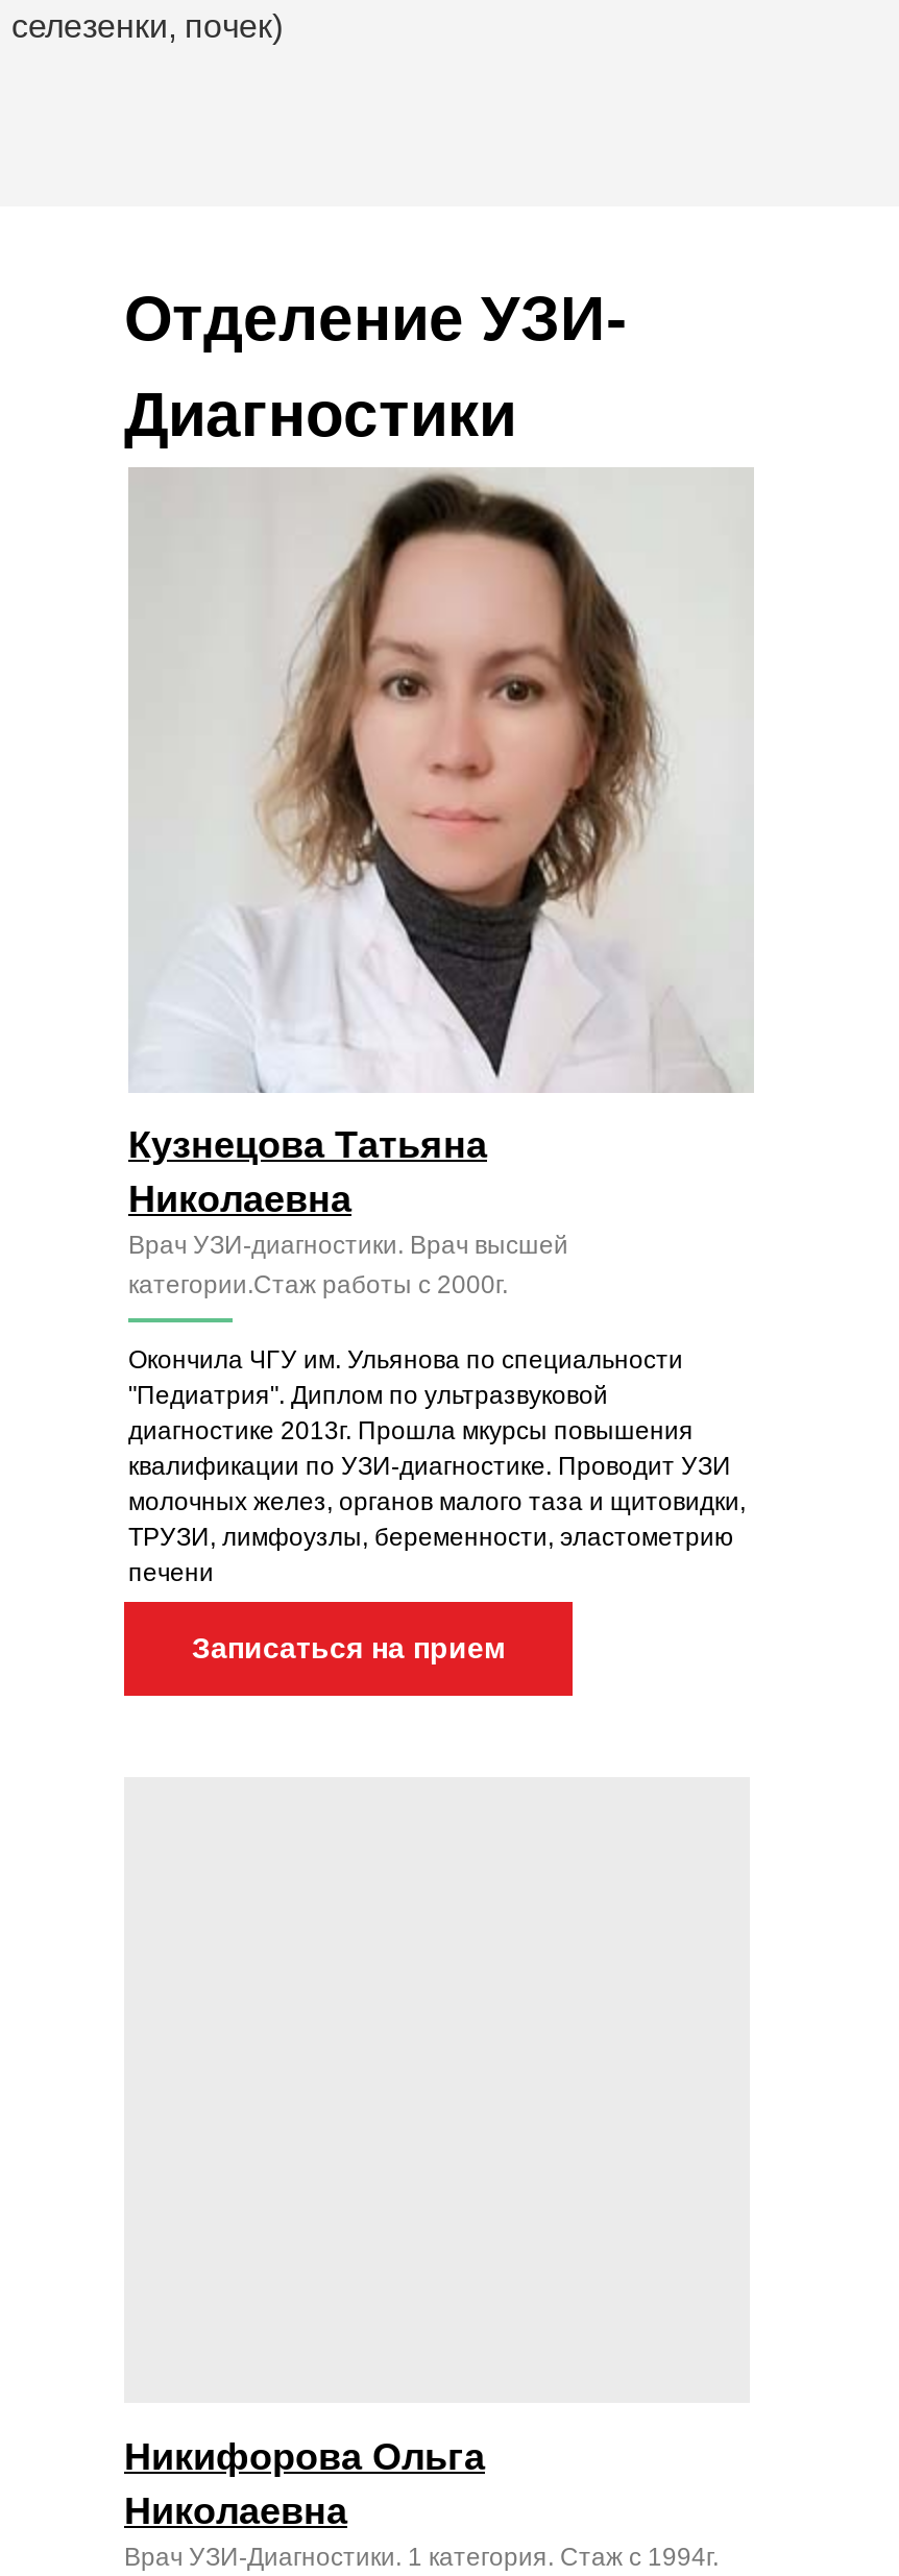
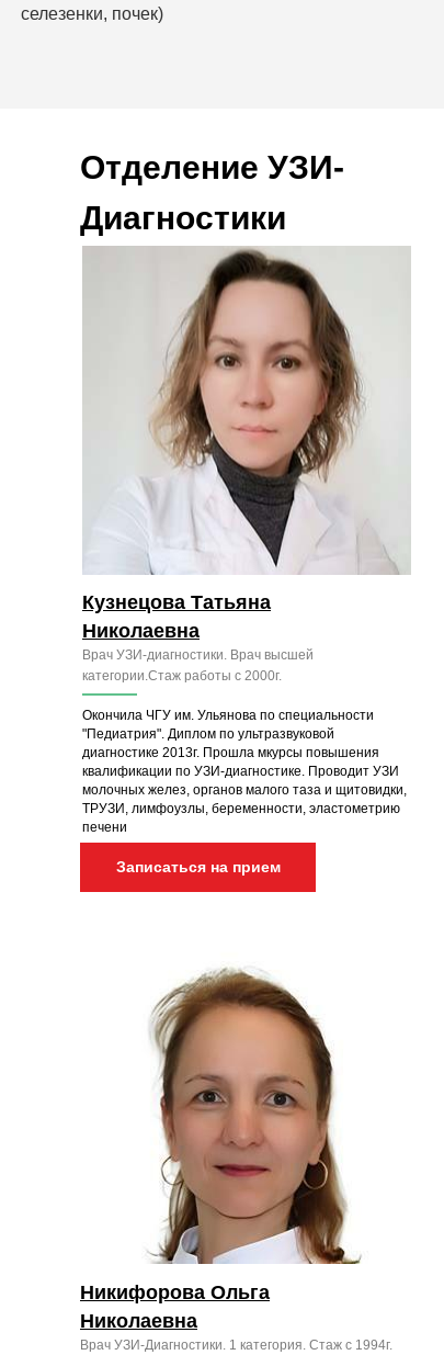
none -> [152,968,361,1265] [image]

